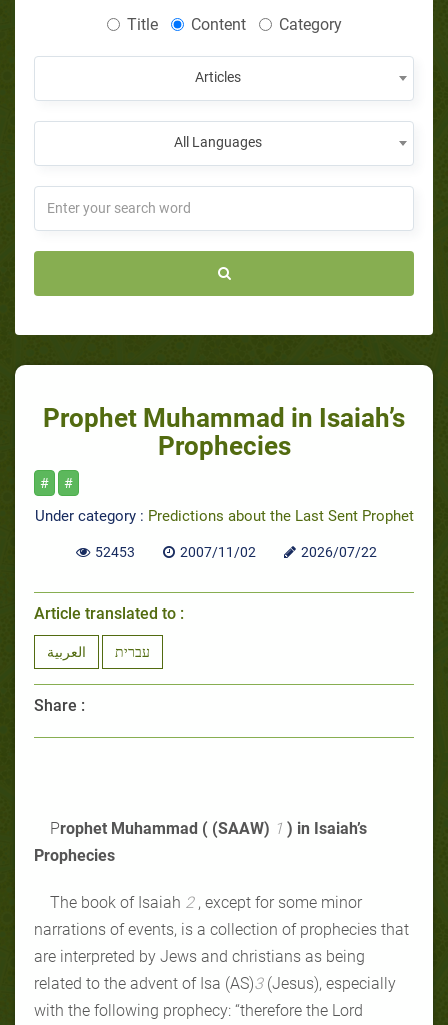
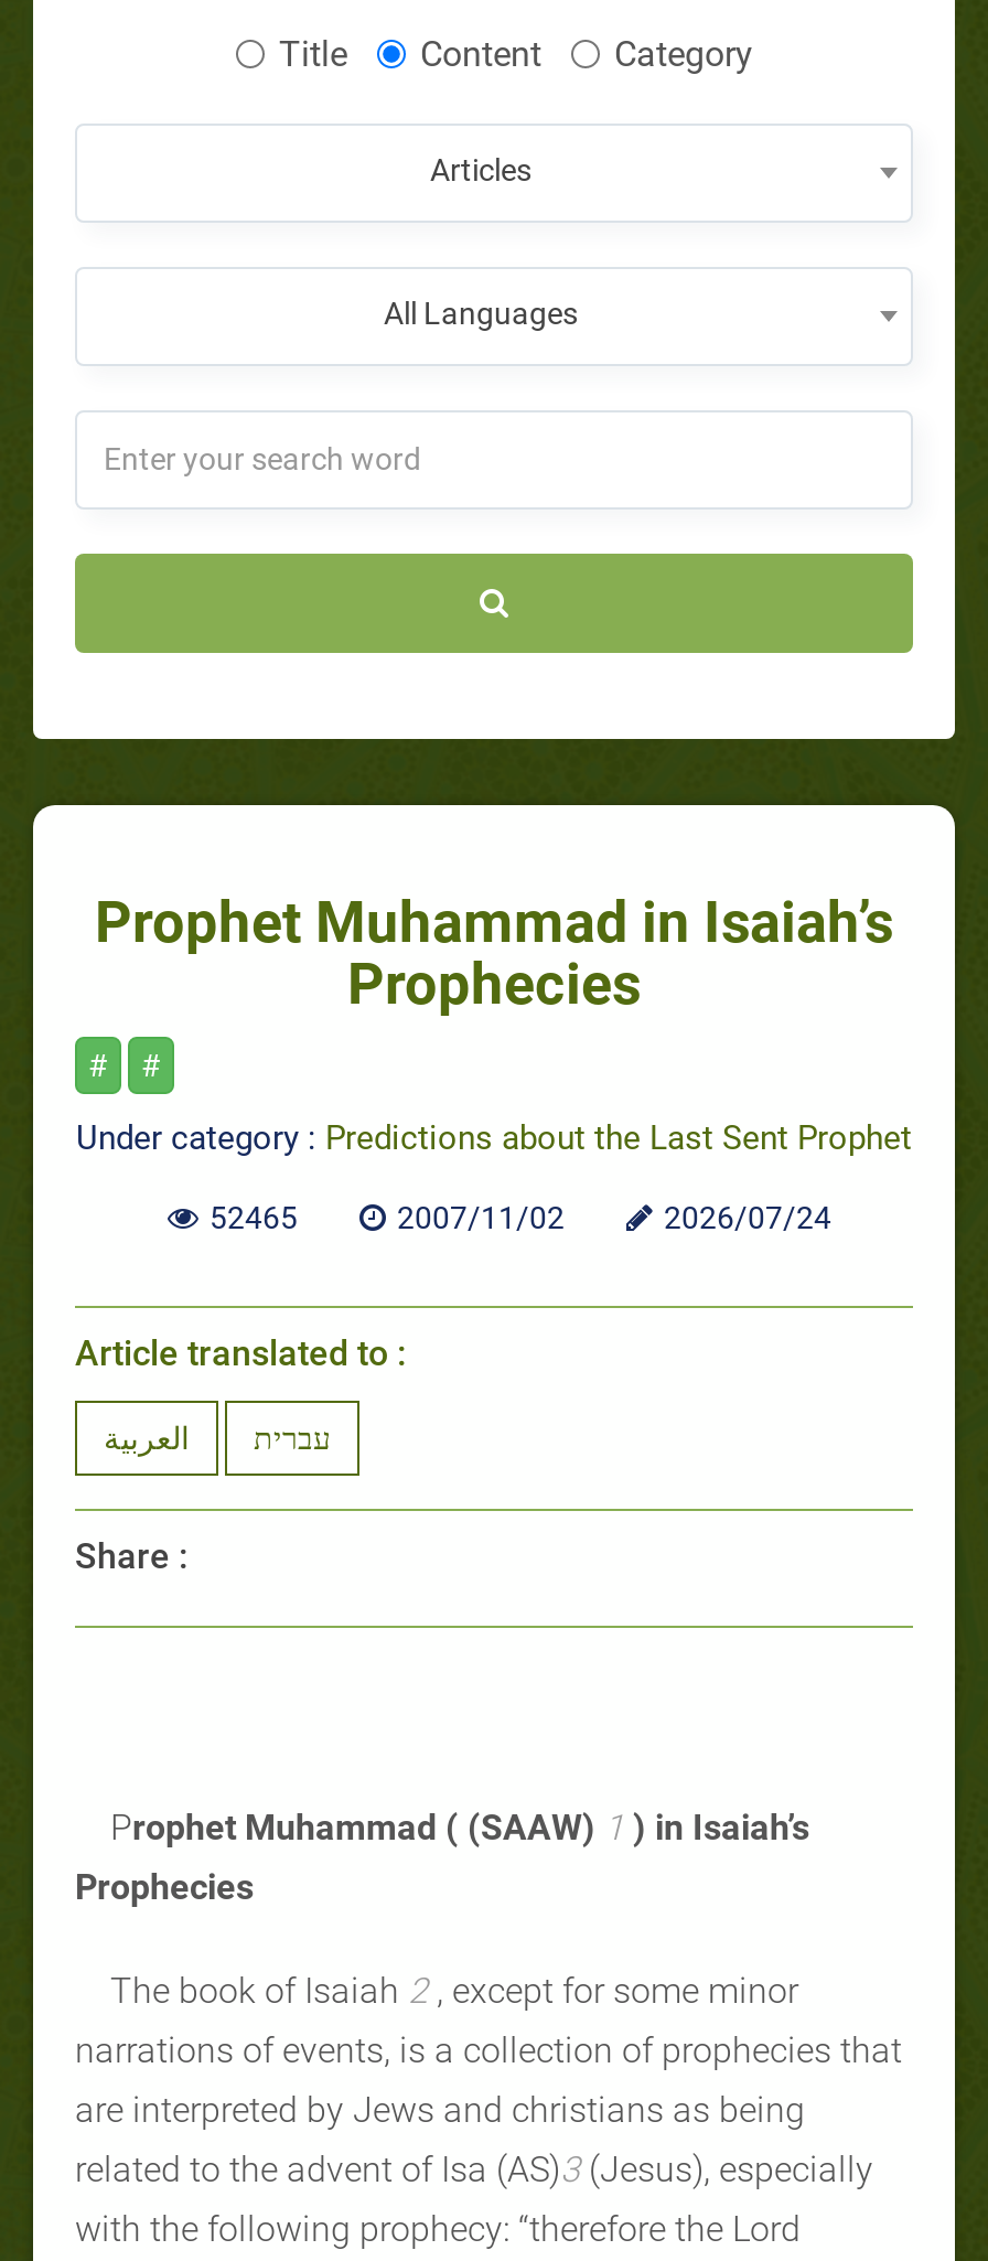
[95,544,135,560] 52453 -> [210,1199,298,1235] 52465
[301,544,377,560] 2026/07/22 -> [664,1199,831,1235] 2026/07/24

